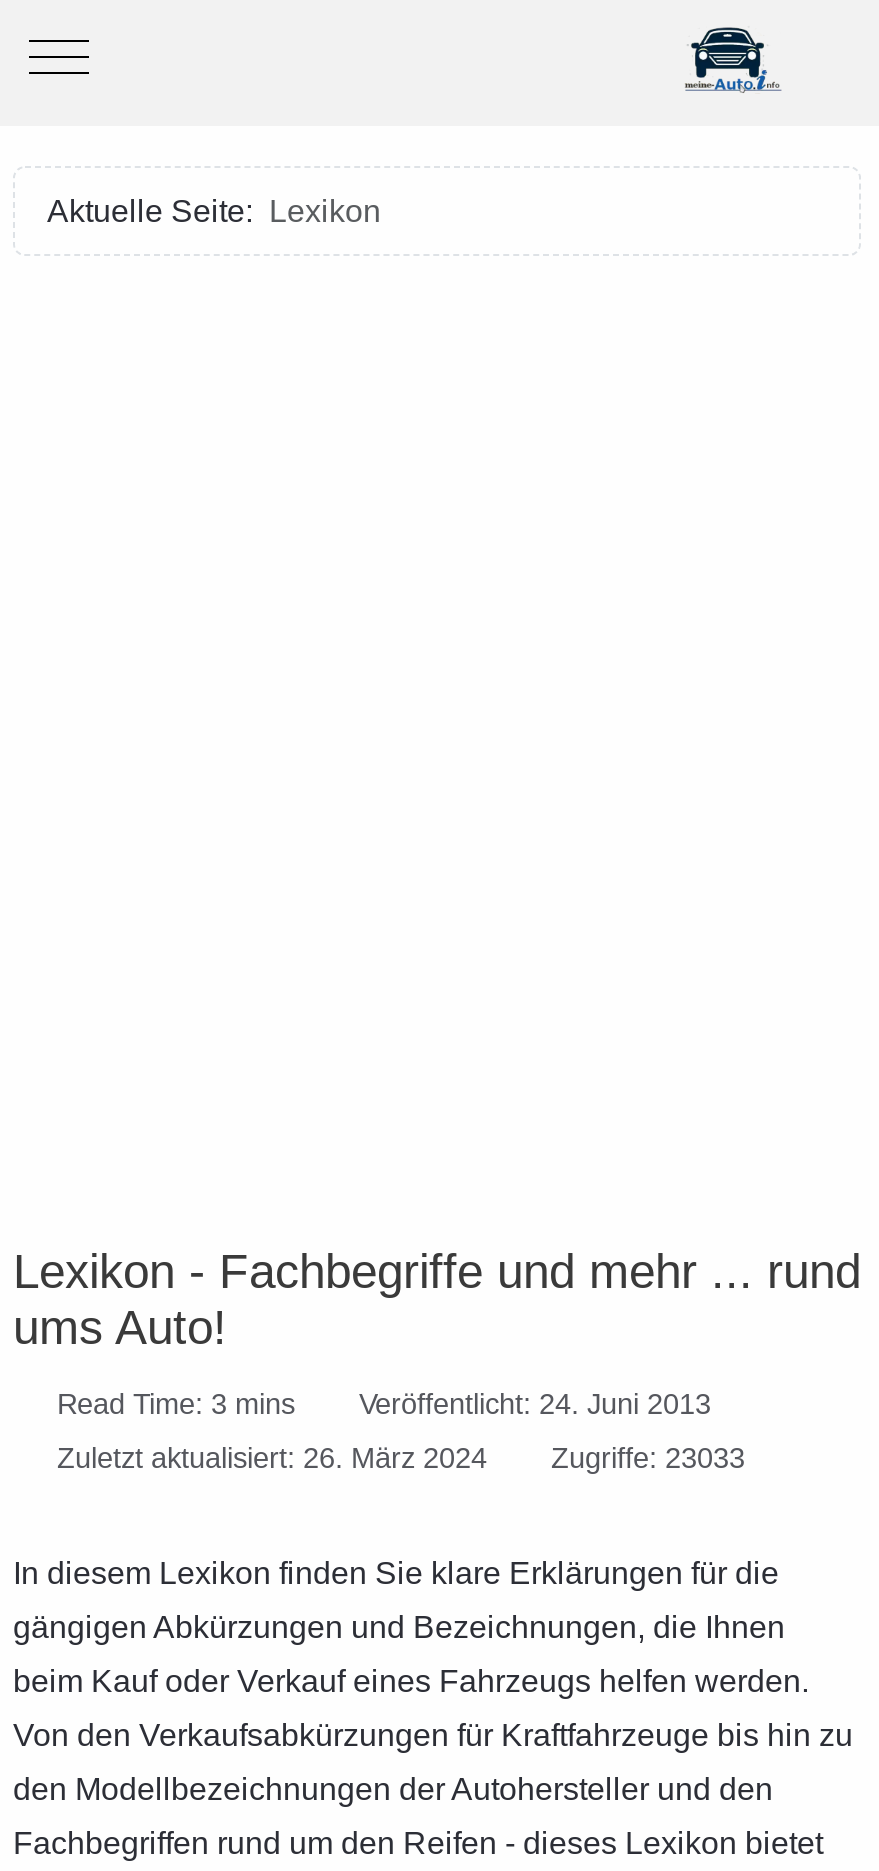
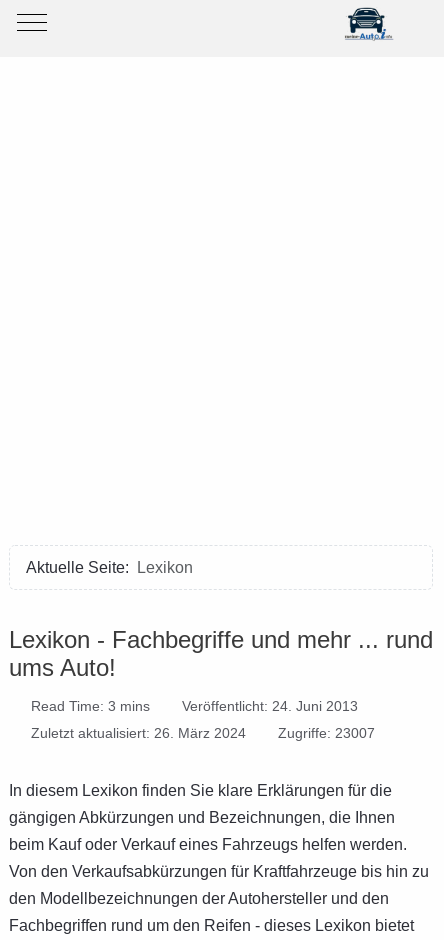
moved [47,194,381,228] -> [26,559,193,576]: Aktuelle Seite: Lexikon
[57,1442,745,1474] Zuletzt aktualisiert: 26. März 2024 Zugriffe: 23033 -> [31,725,375,741] Zuletzt aktualisiert: 26. März 2024 Zugriffe: 23007

